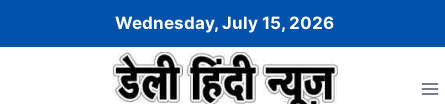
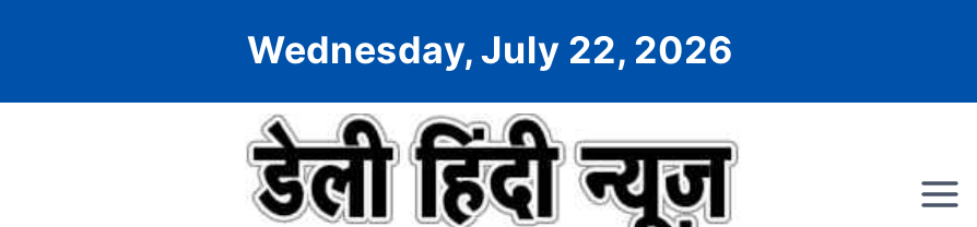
[114,13,333,33] Wednesday, July 15, 2026 -> [247,28,732,72] Wednesday, July 22, 2026

